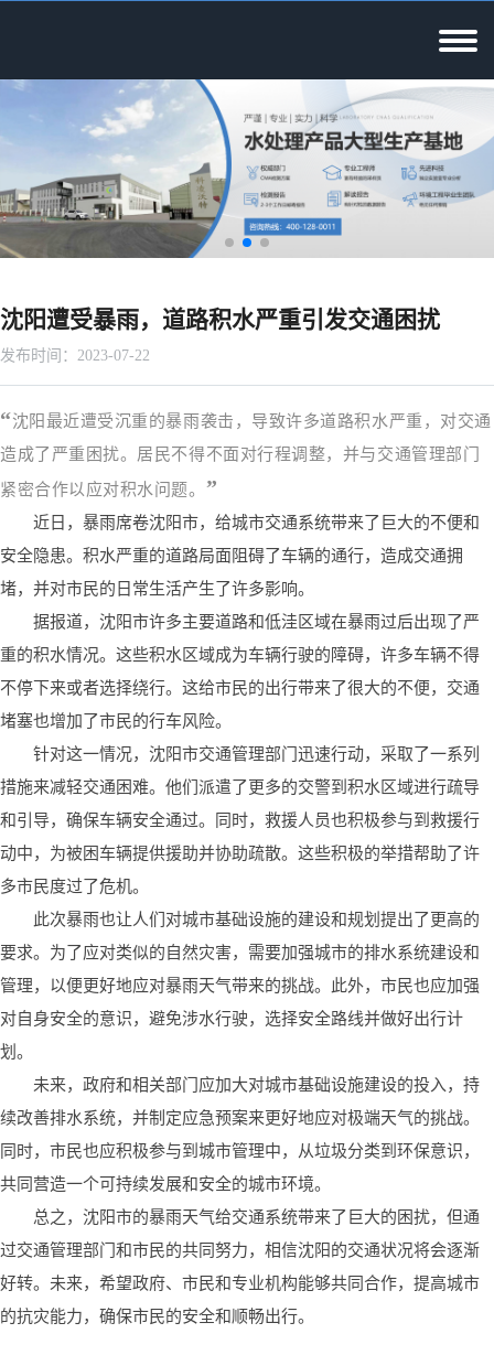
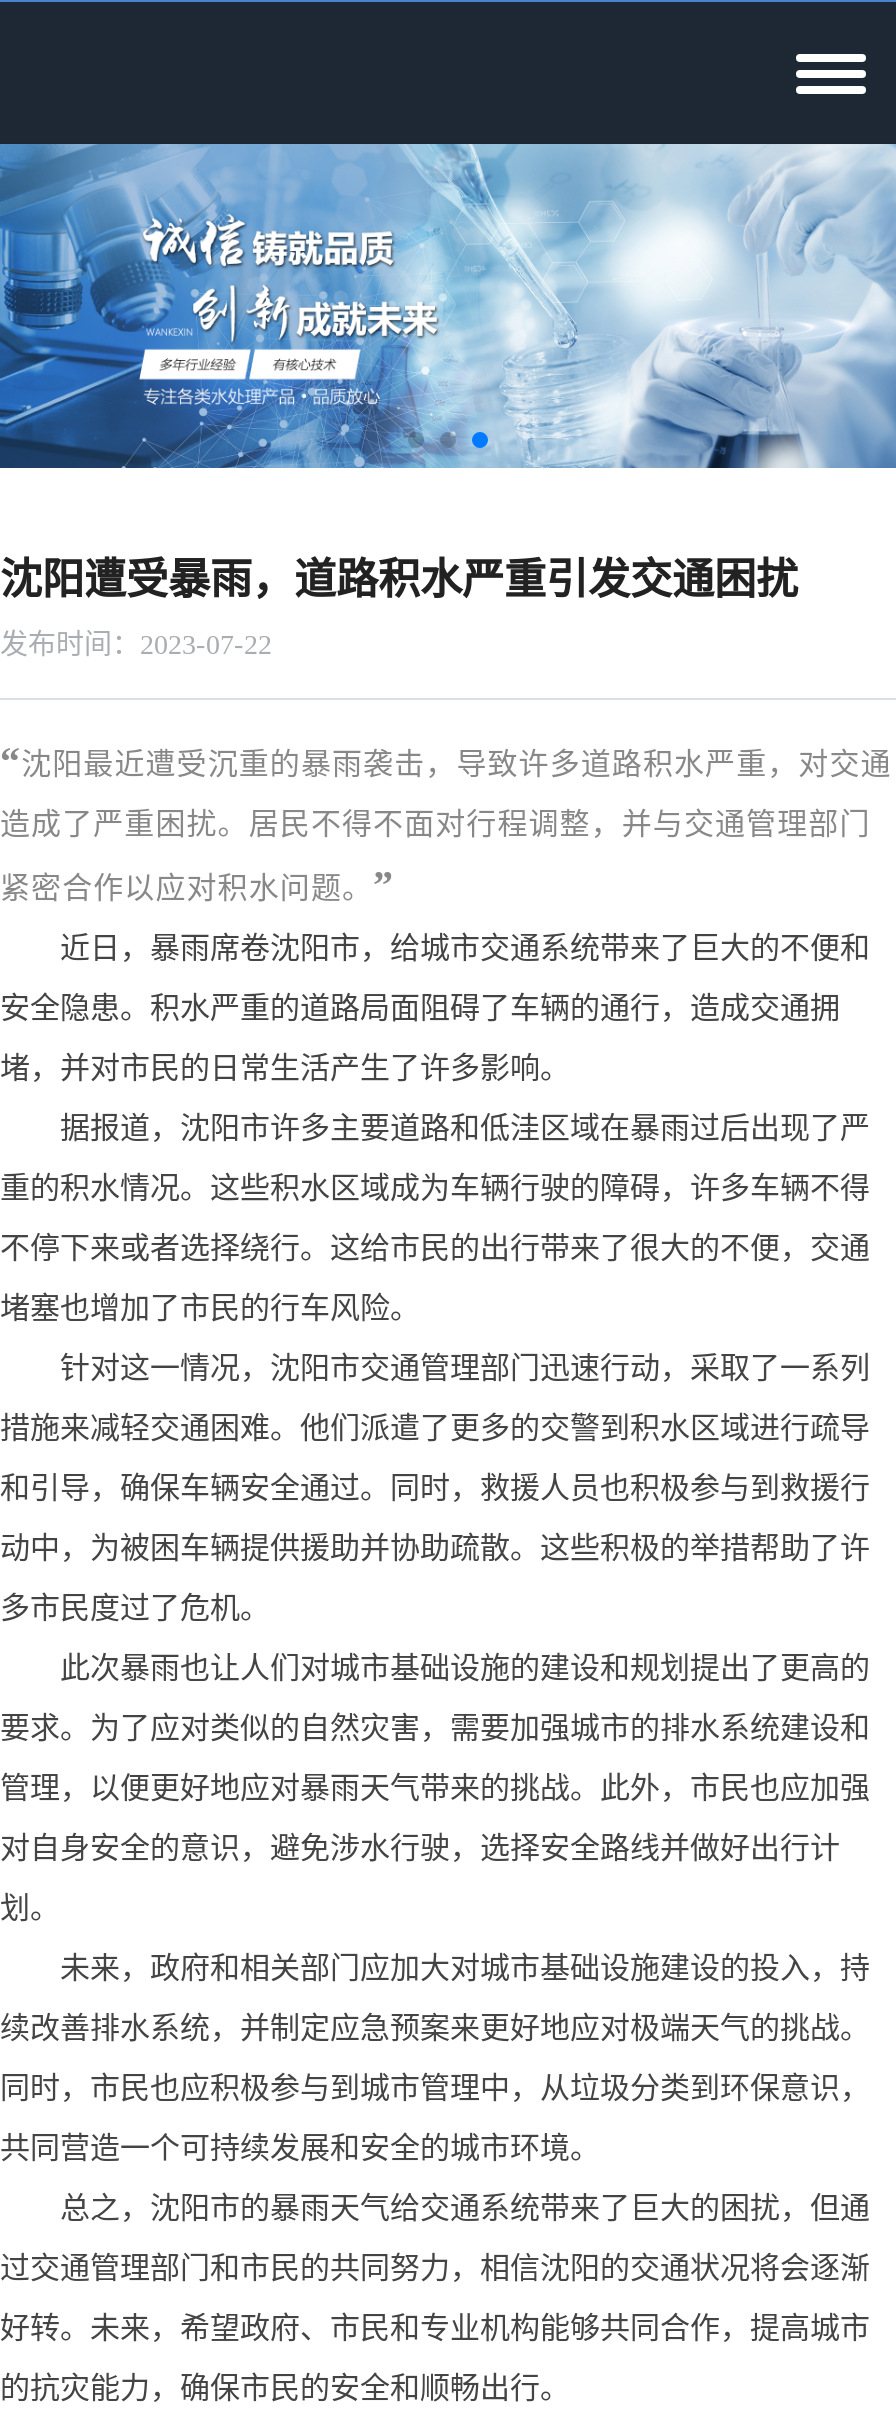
[3,78,491,259] [image] -> [6,142,890,470] [image]

